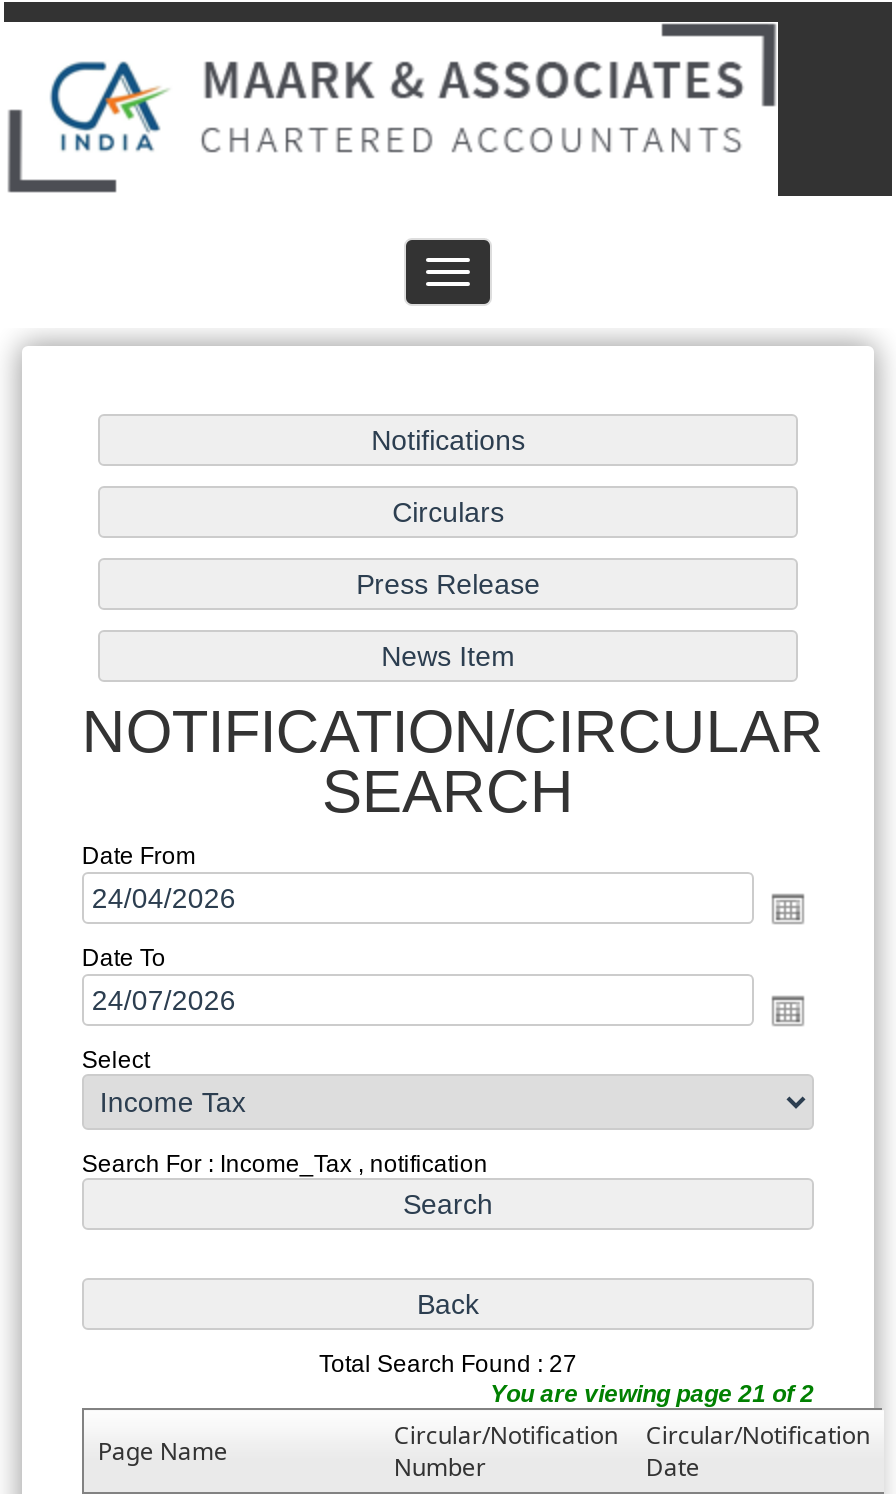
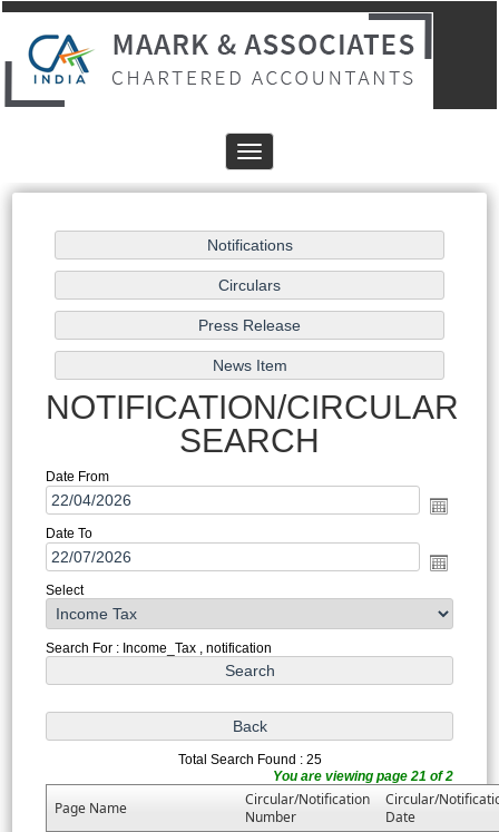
[319,1349,577,1377] Total Search Found : 27 -> [178,751,321,767] Total Search Found : 25

